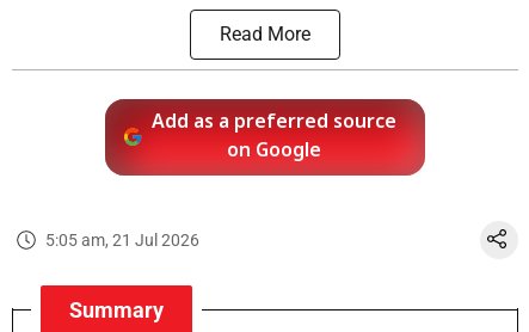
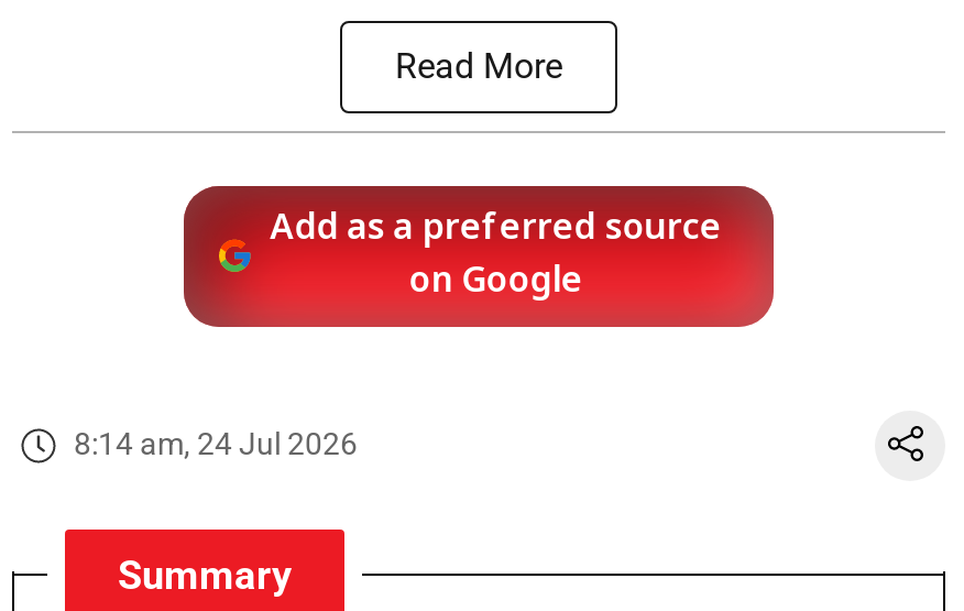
[45,230,199,250] 5:05 am, 21 Jul 2026 -> [74,427,358,462] 8:14 am, 24 Jul 2026

